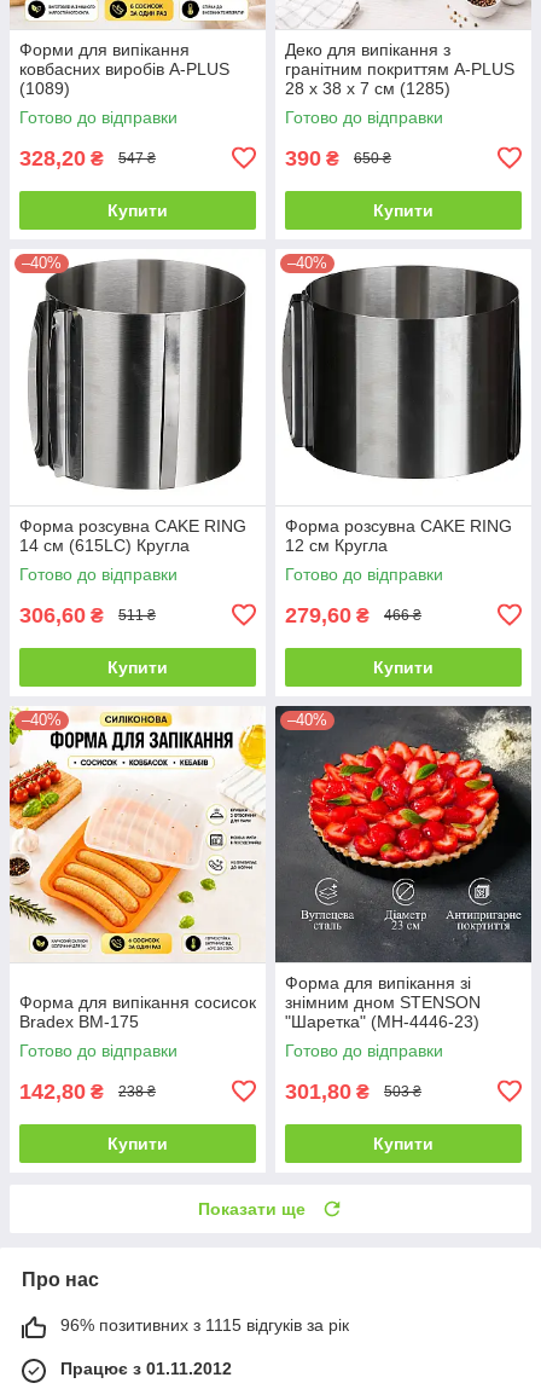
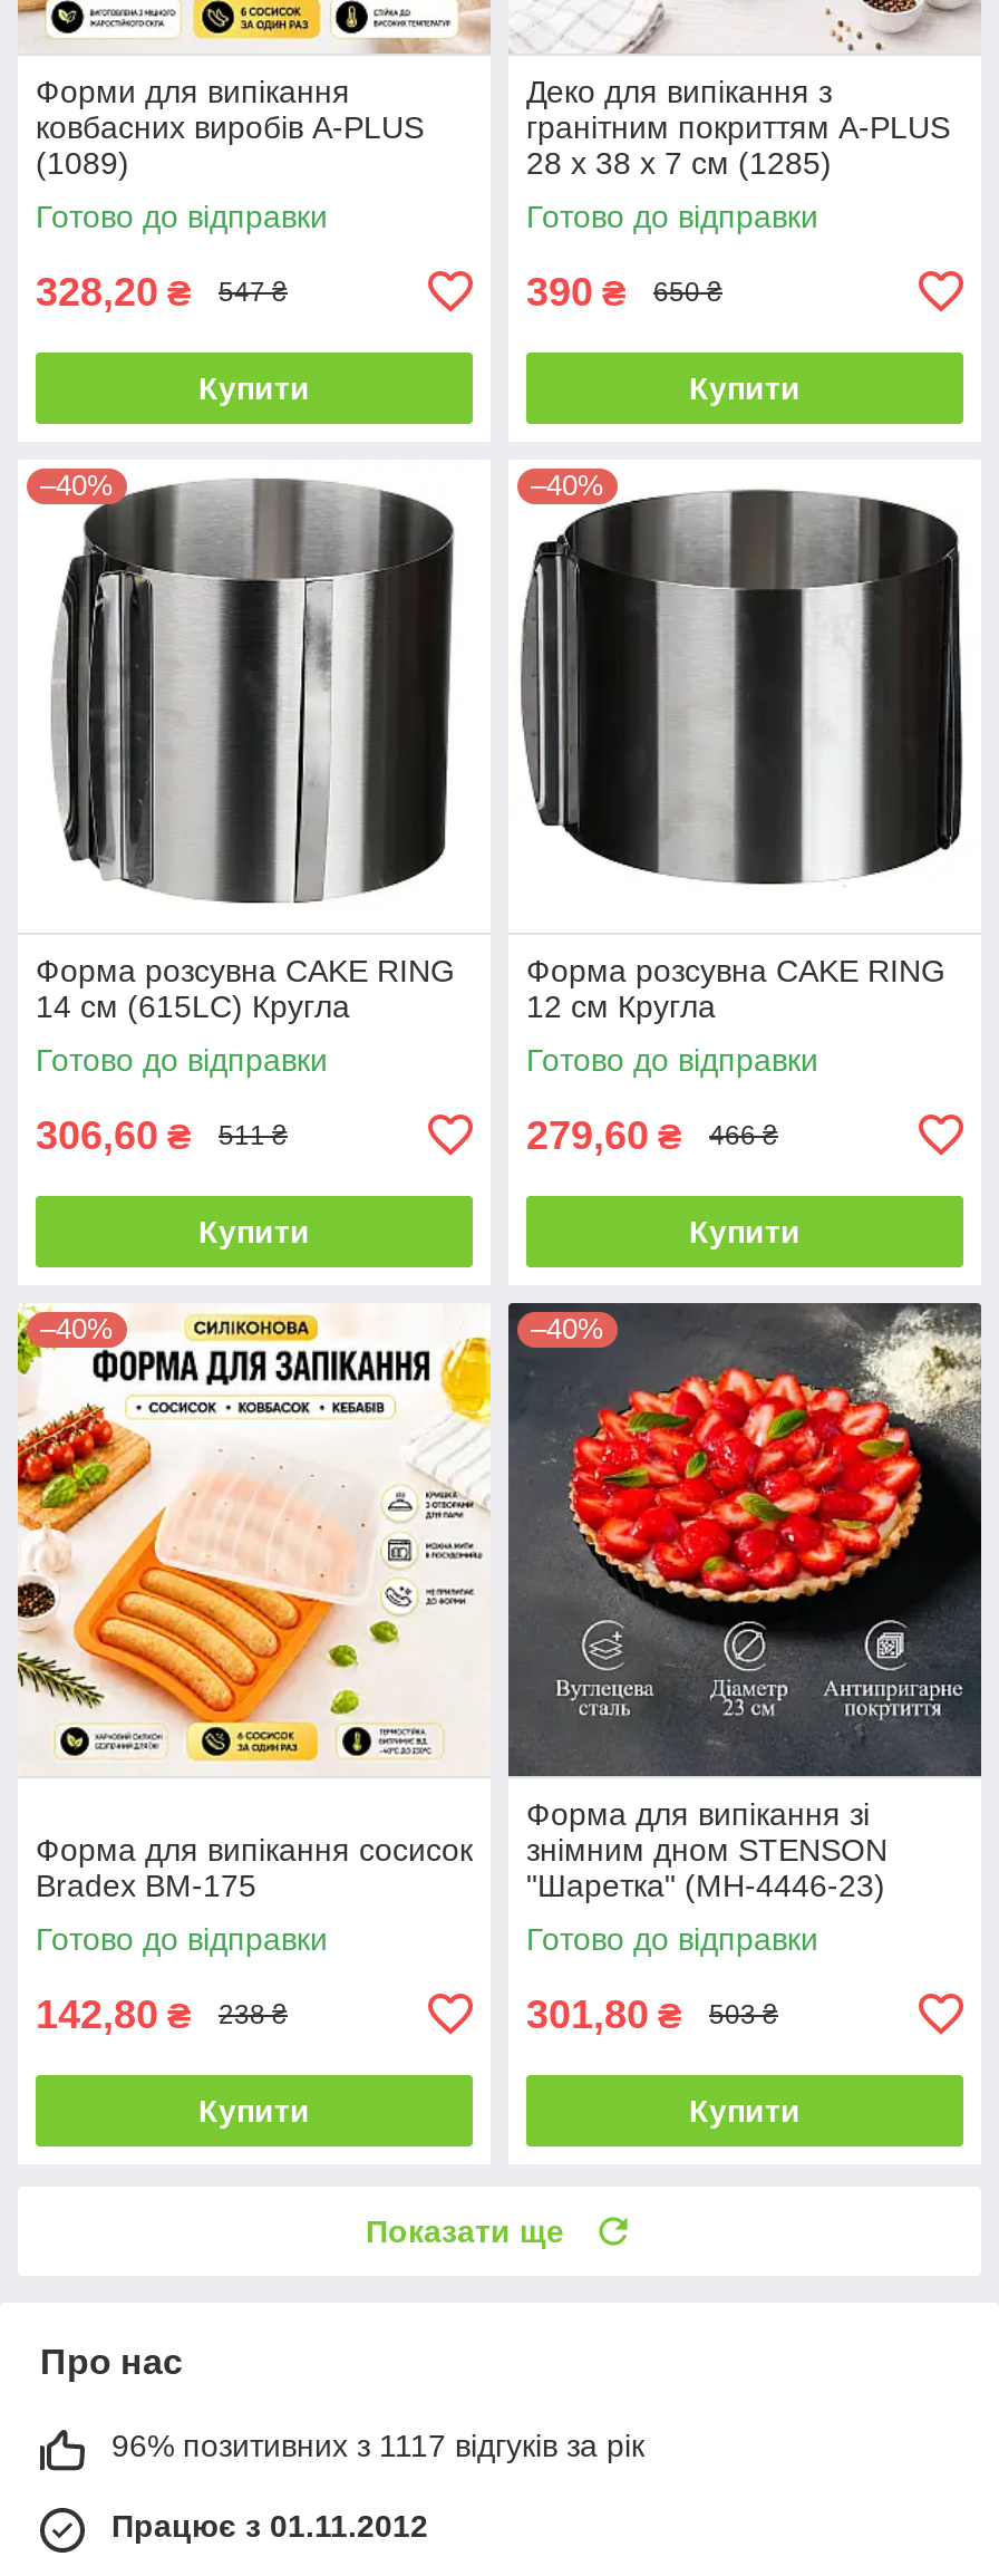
[60,1315,349,1334] 96% позитивних з 1115 відгуків за рік -> [111,2427,644,2463] 96% позитивних з 1117 відгуків за рік

